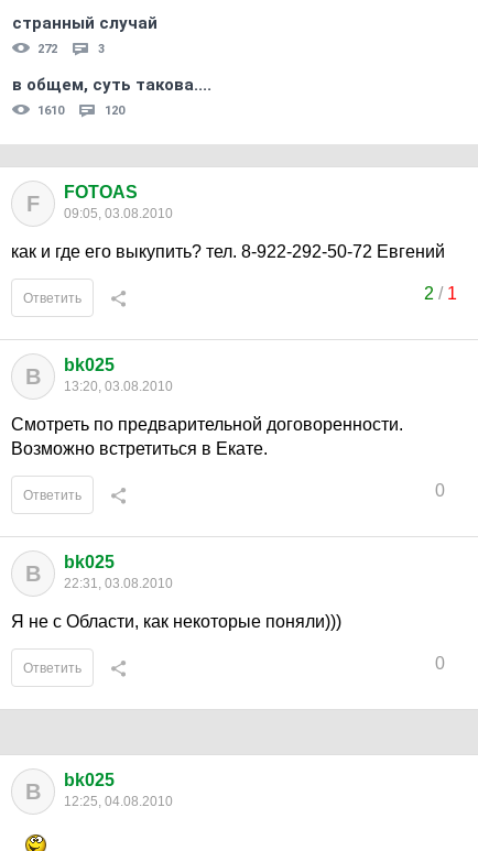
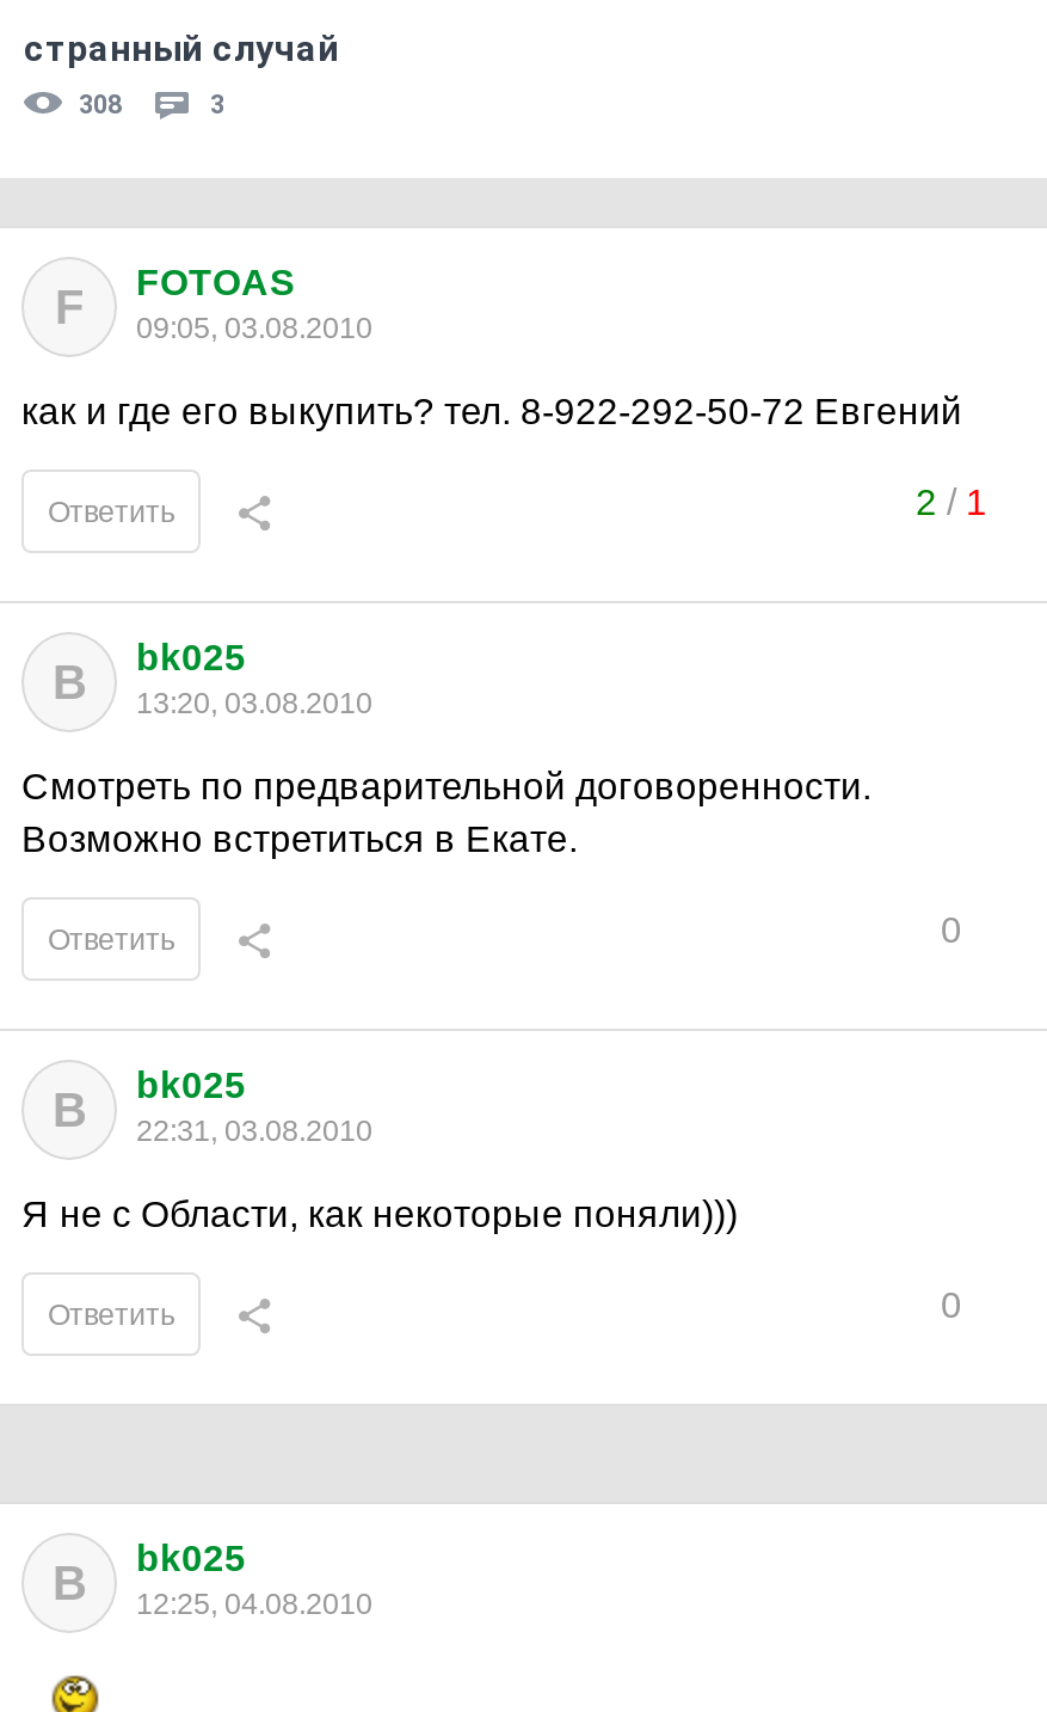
[37,42,57,56] 272 -> [79,90,122,121] 308
[12,75,211,118] в общем, суть такова.... | 1610 | 120 -> none

